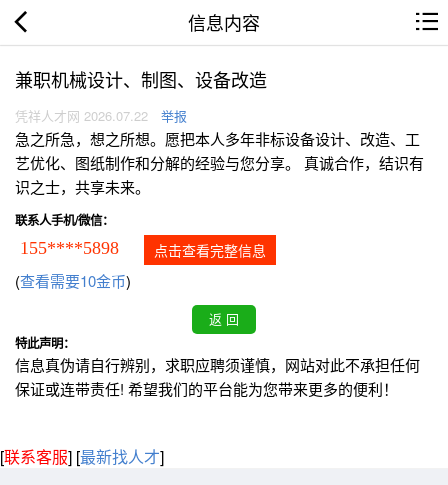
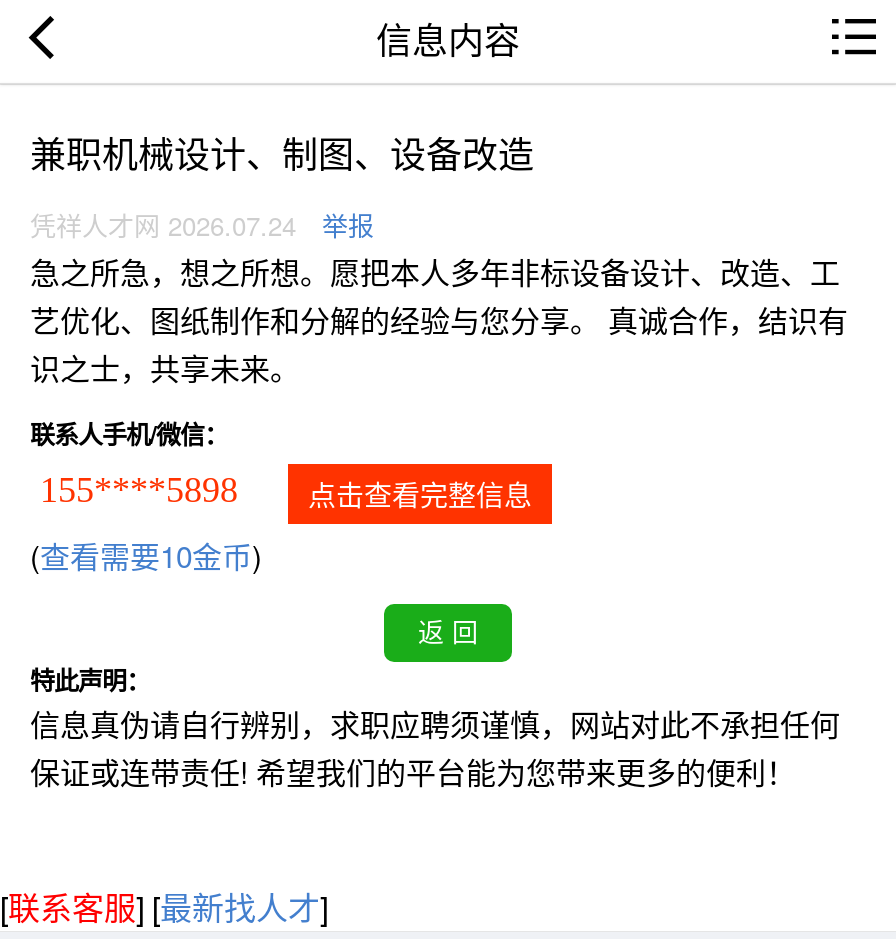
[15,106,187,125] 凭祥人才网 2026.07.22 举报 -> [30,206,374,244] 凭祥人才网 2026.07.24 举报

